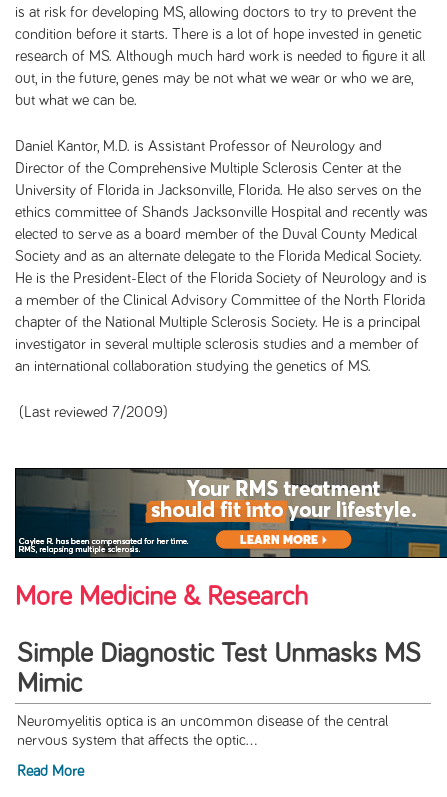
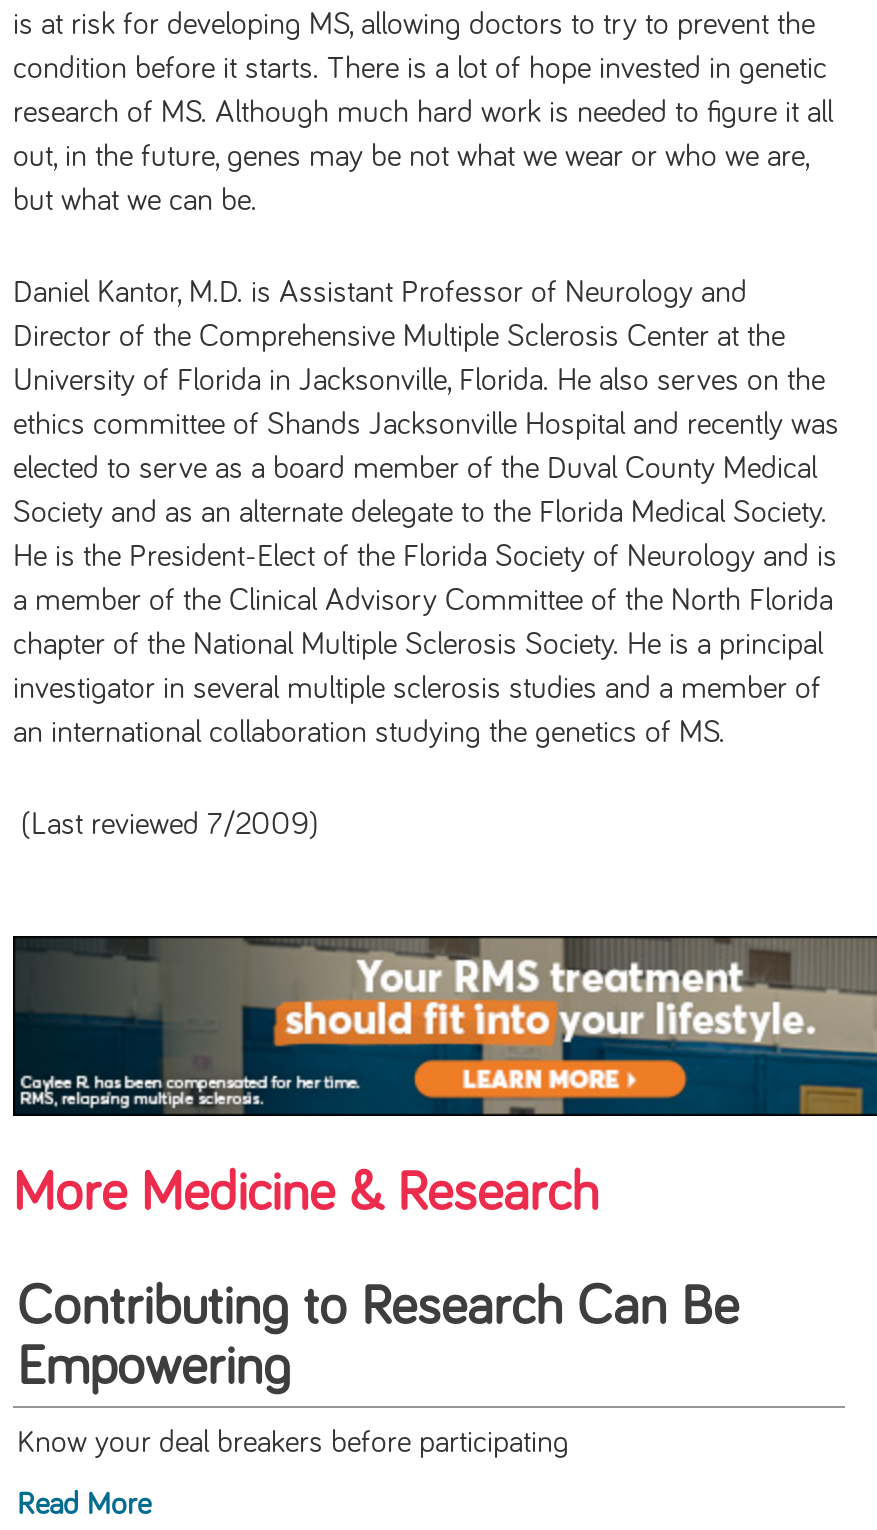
[17,640,421,698] Simple Diagnostic Test Unmasks MS | Mimic -> [17,1281,739,1397] Contributing to Research Can Be | Empowering
[17,714,388,748] Neuromyelitis optica is an uncommon disease of the central | nervous system that affects the optic... -> [17,1429,569,1459] Know your deal breakers before participating

